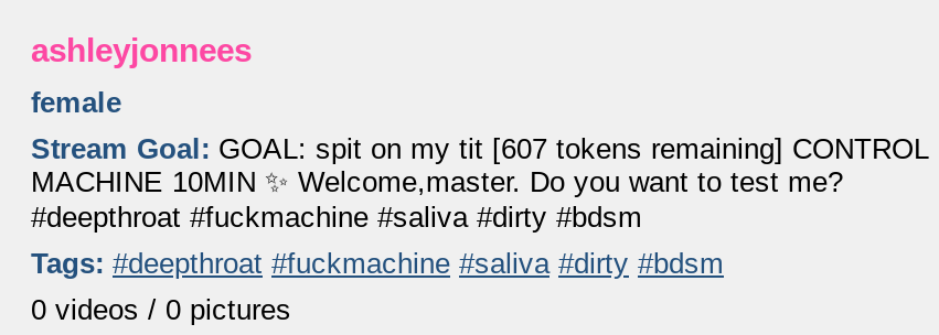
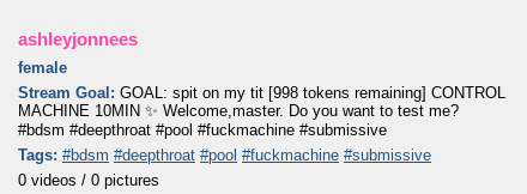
[31,132,929,165] Stream Goal: GOAL: spit on my tit [607 tokens remaining] CONTROL -> [18,84,505,102] Stream Goal: GOAL: spit on my tit [998 tokens remaining] CONTROL
[31,201,724,280] #deepthroat #fuckmachine #saliva #dirty #bdsm | Tags: #deepthroat #fuckmachine #saliva #dirty #bdsm -> [18,121,431,164] #bdsm #deepthroat #pool #fuckmachine #submissive | Tags: #bdsm #deepthroat #pool #fuckmachine #submissive

